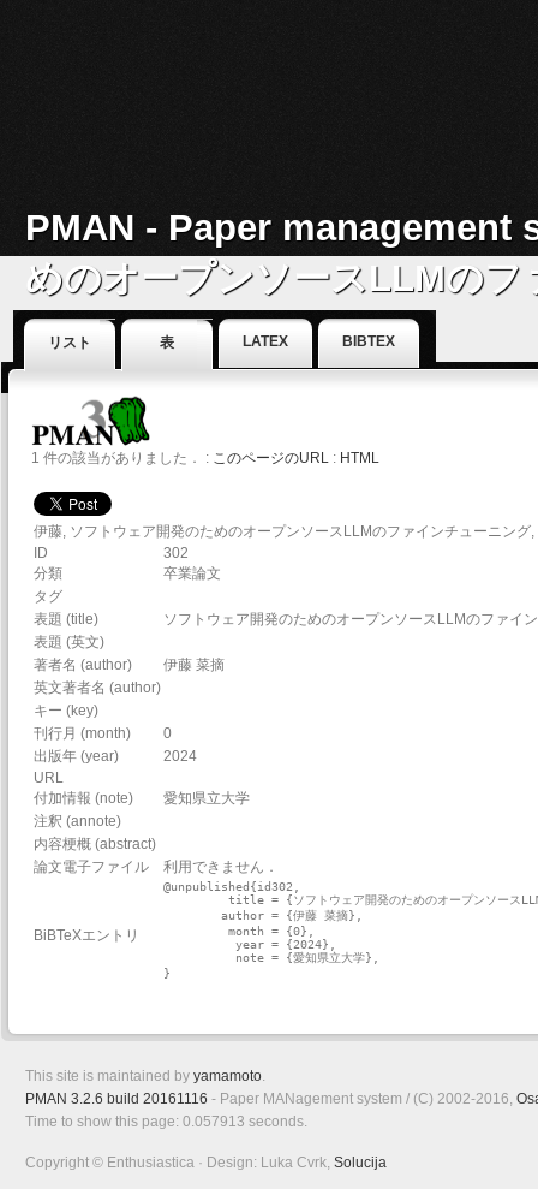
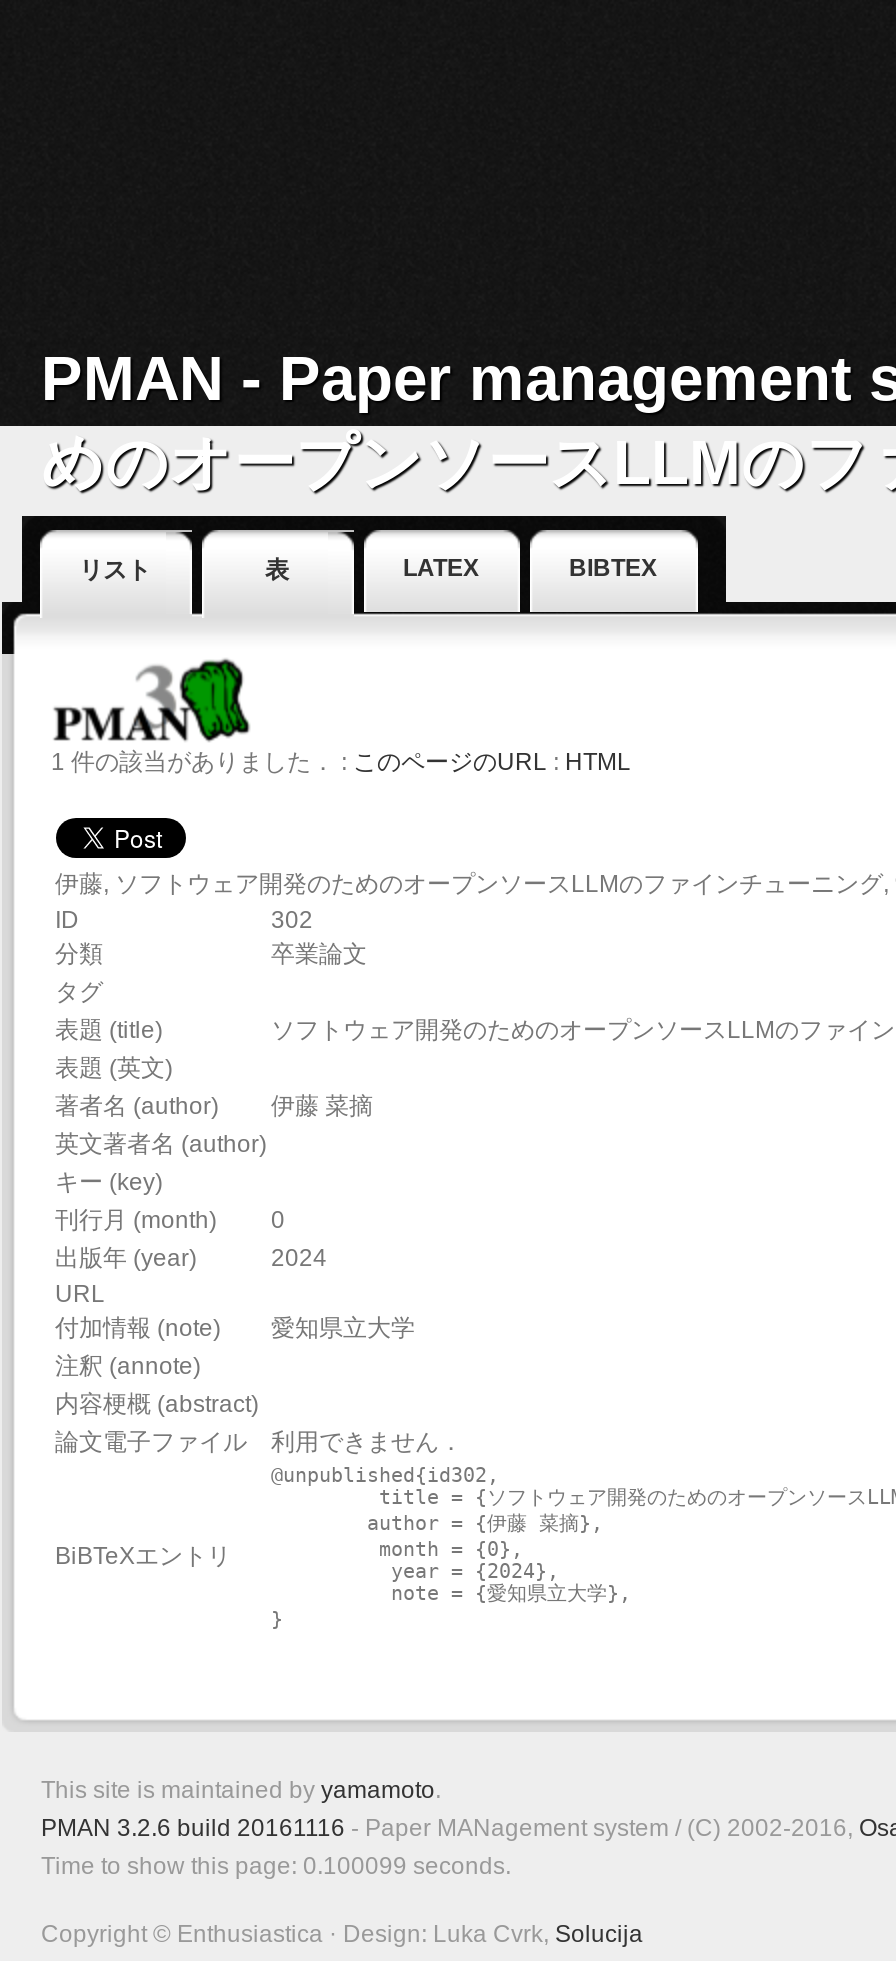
[25,1113,307,1130] Time to show this page: 0.057913 seconds. -> [41,1852,511,1880] Time to show this page: 0.100099 seconds.

